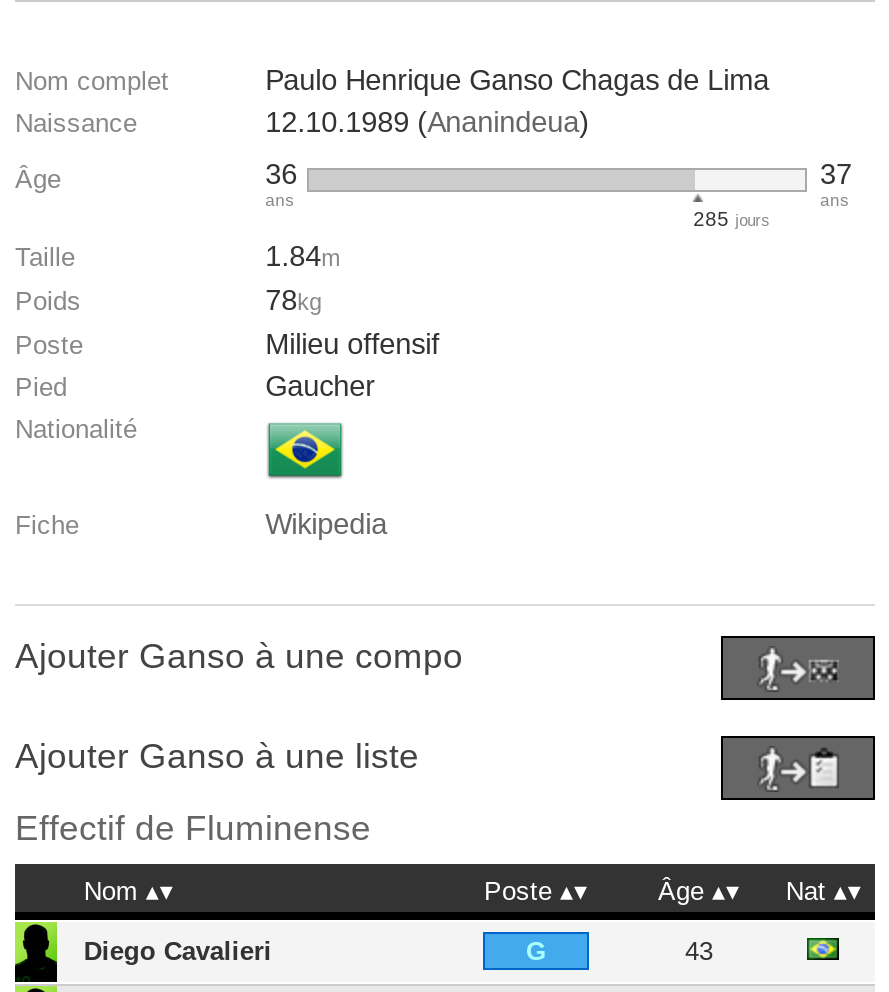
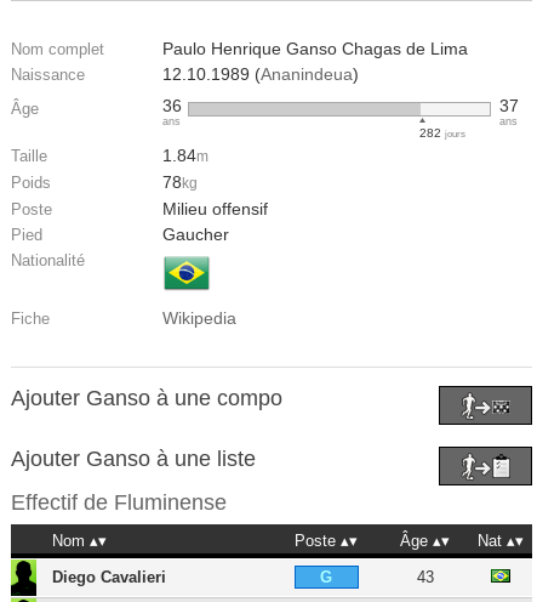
[693,209,769,231] 285 jours -> [419,127,465,140] 282 jours

